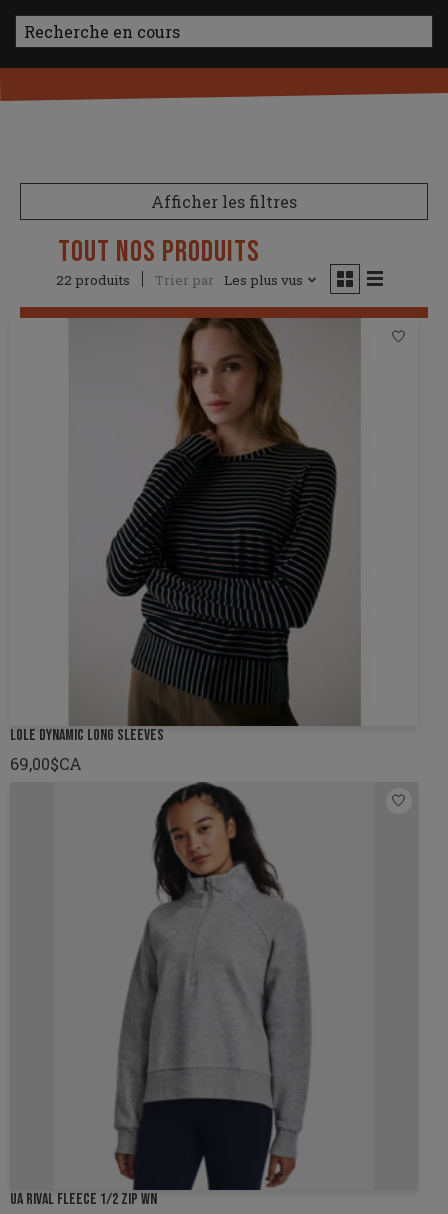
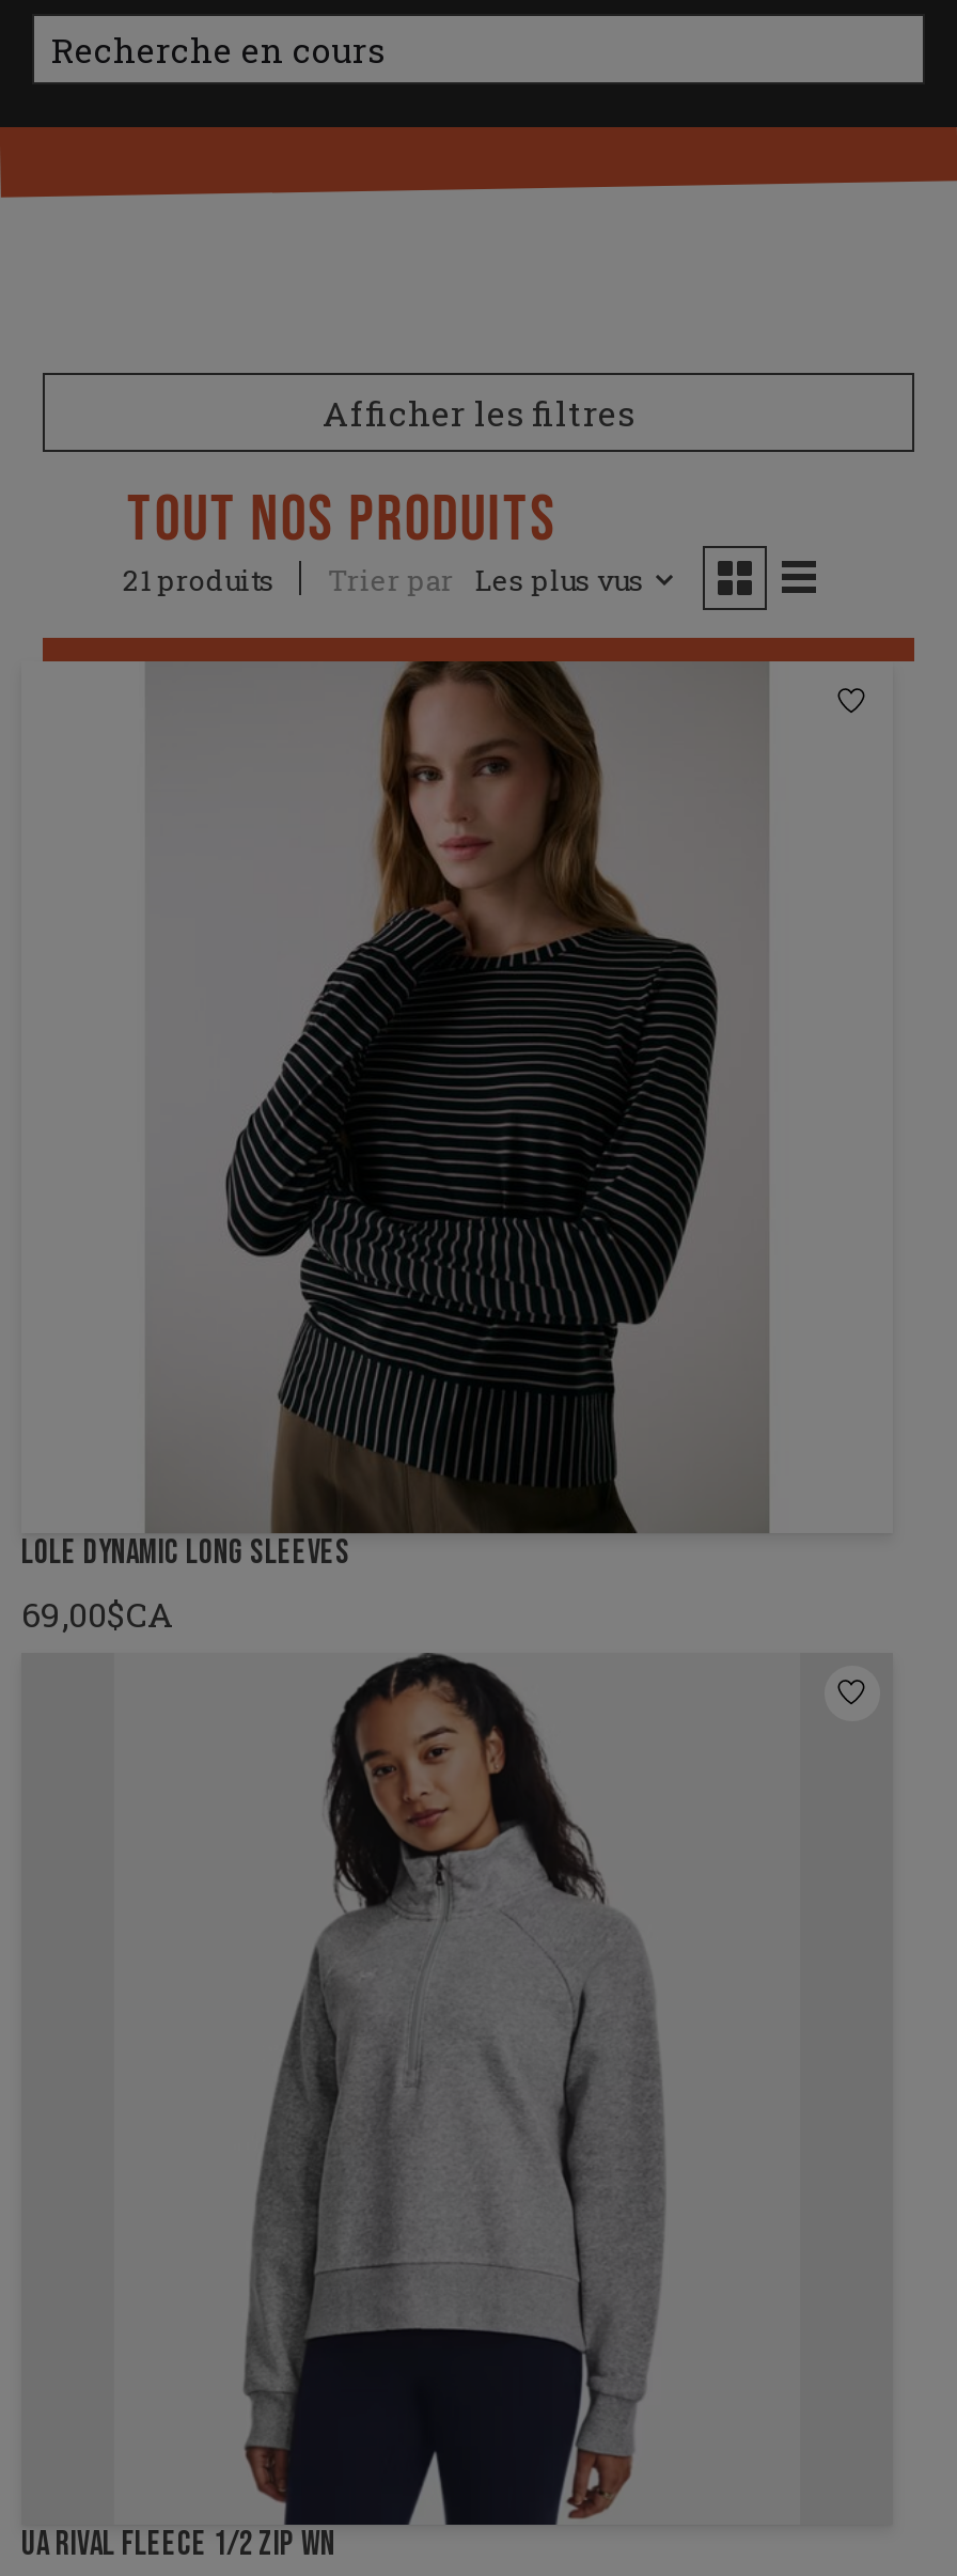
[56,271,303,289] 22 produits Trier par Les plus vus -> [122,560,644,600] 21 produits Trier par Les plus vus

